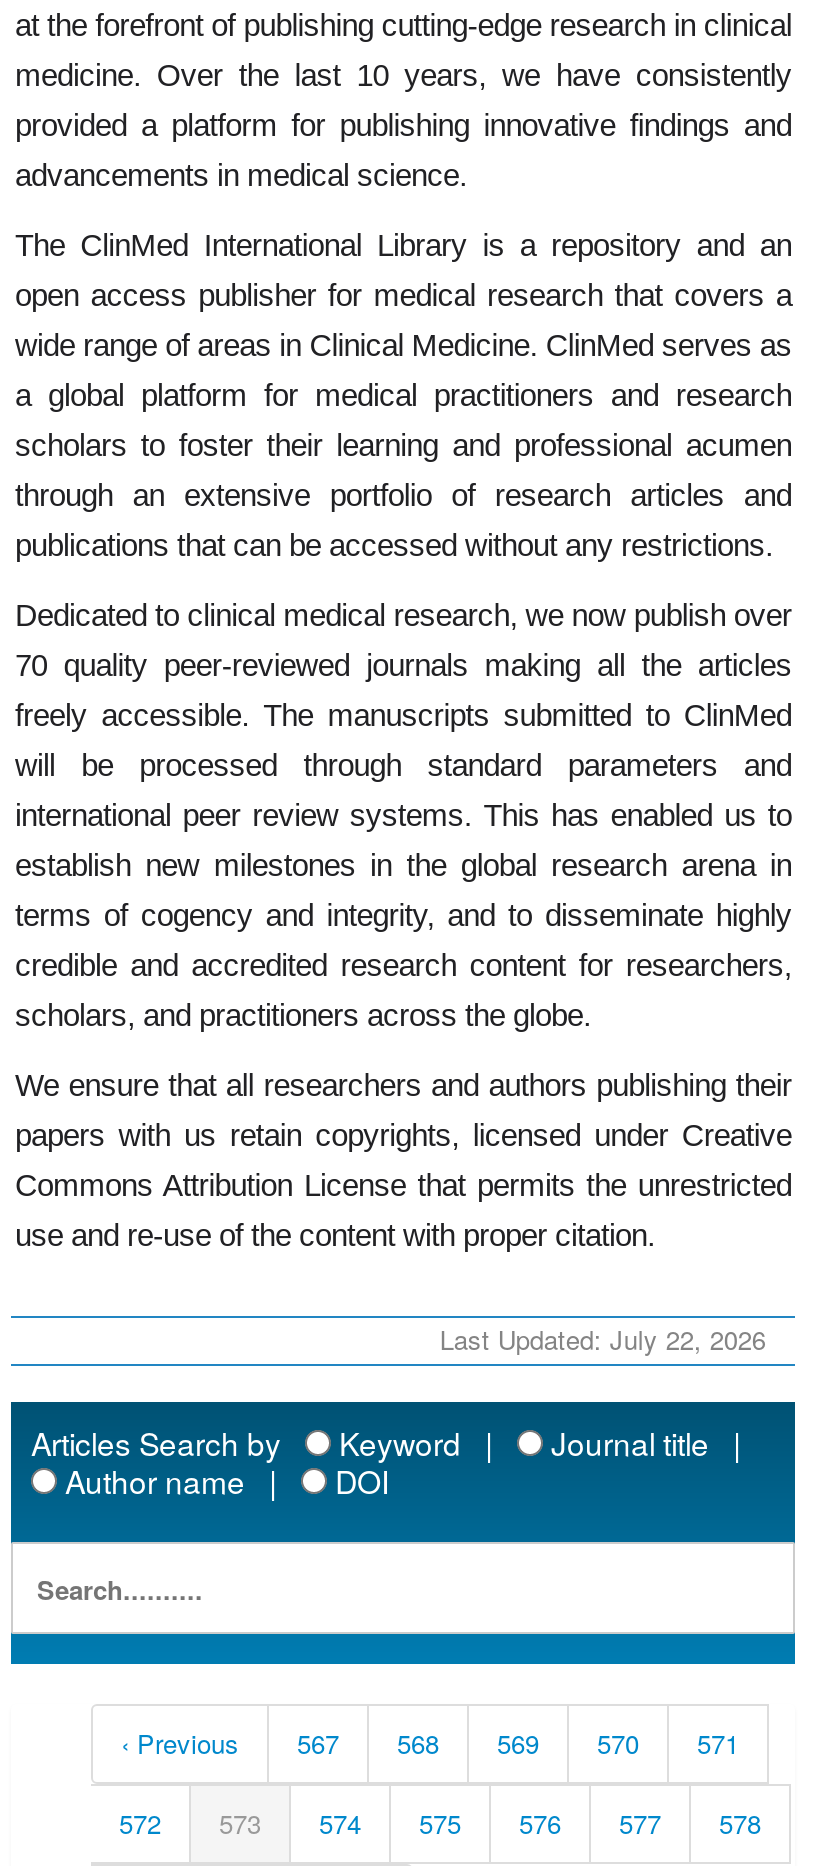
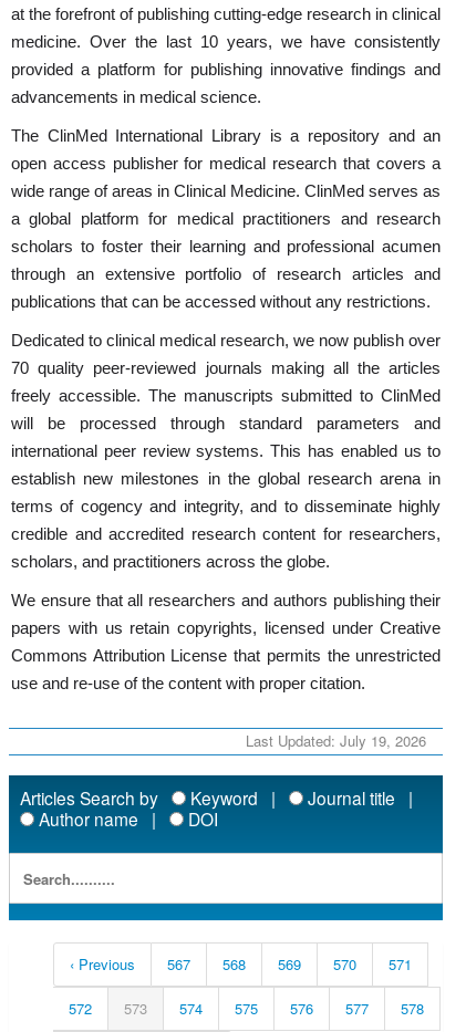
[440,1321,766,1359] Last Updated: July 22, 2026 -> [246,730,427,751] Last Updated: July 19, 2026

